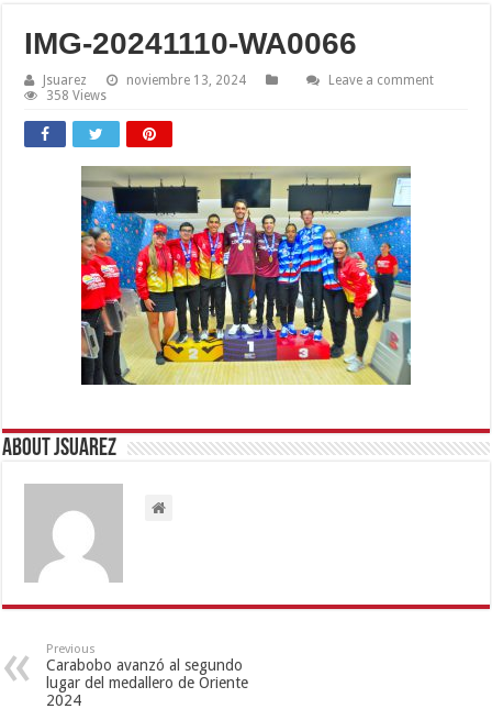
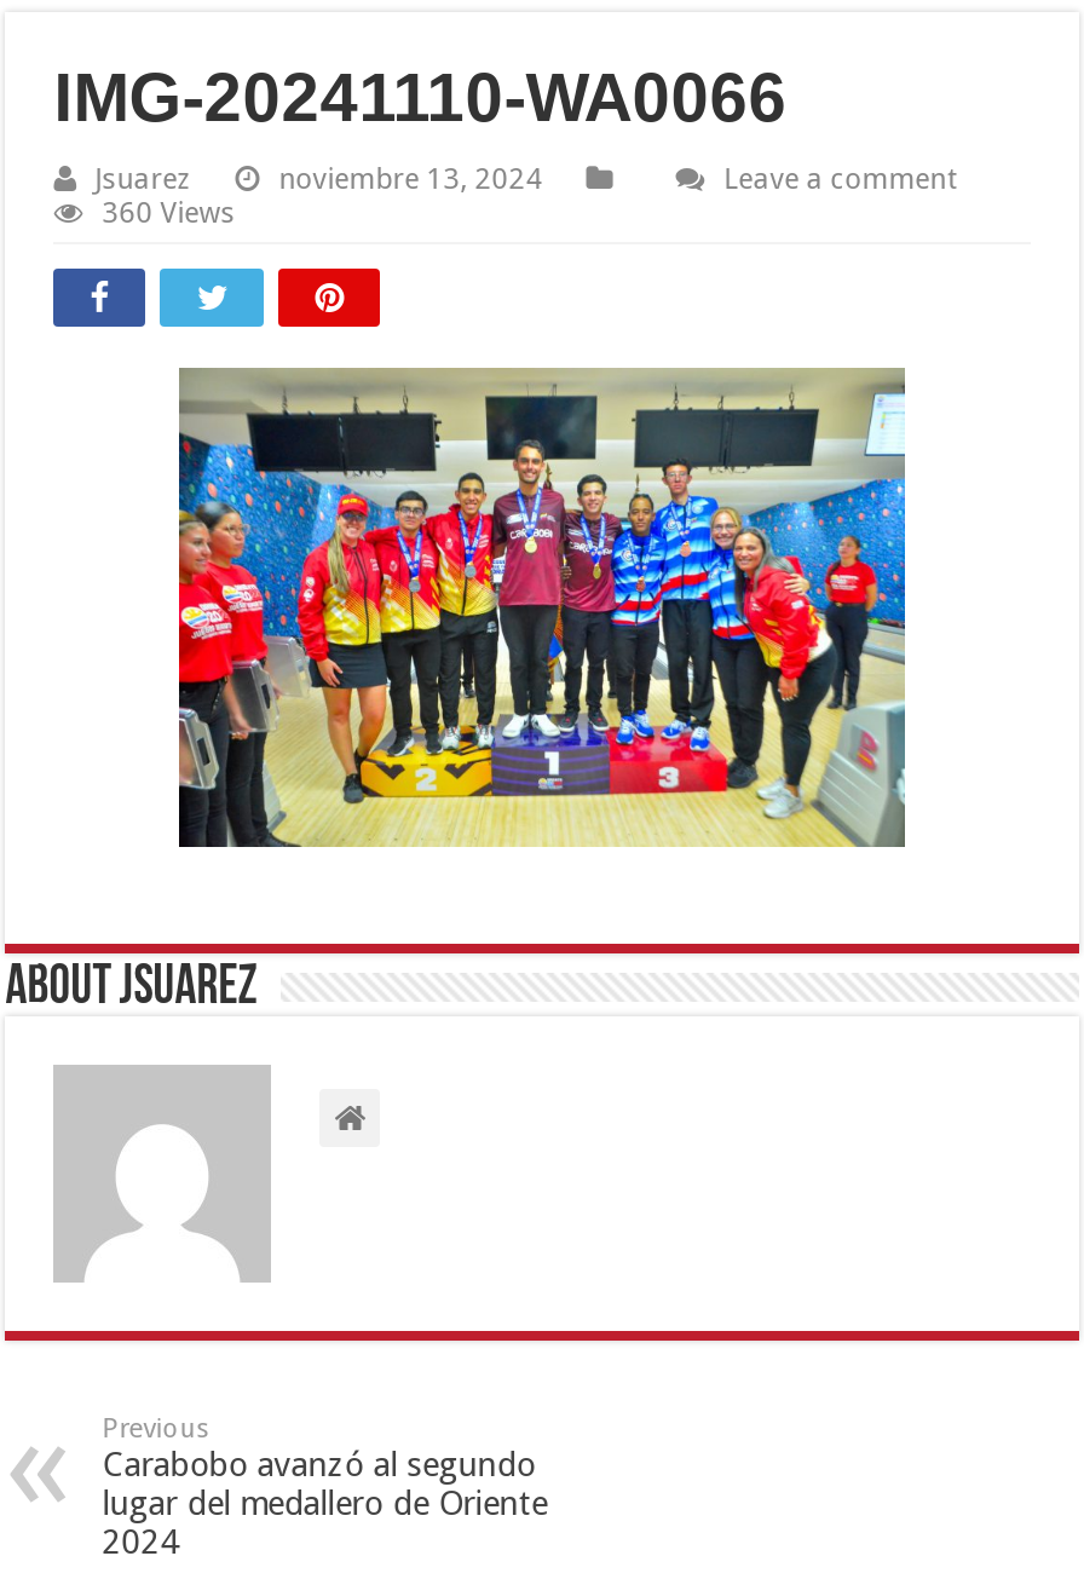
[46,87,107,103] 358 Views -> [102,195,235,229] 360 Views

